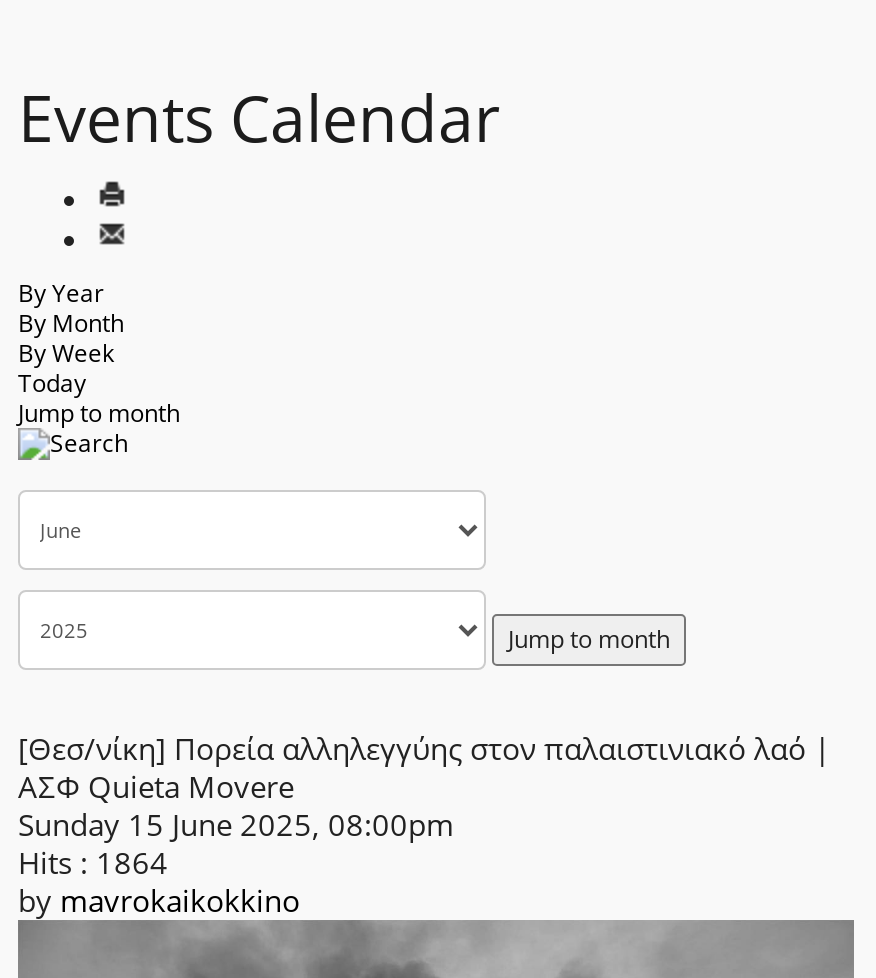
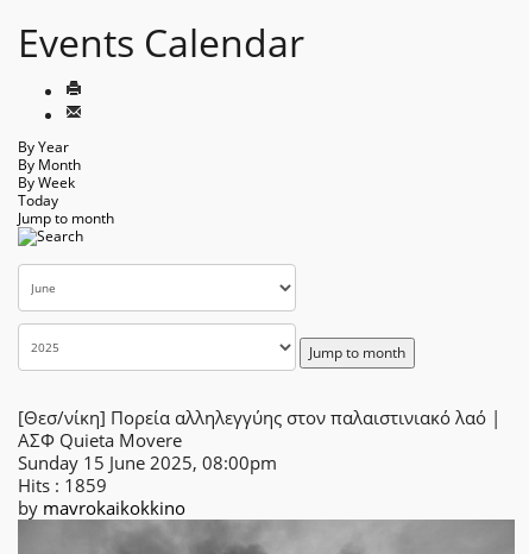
[18,842,168,882] Hits: 1864 -> [18,473,107,497] Hits: 1859

